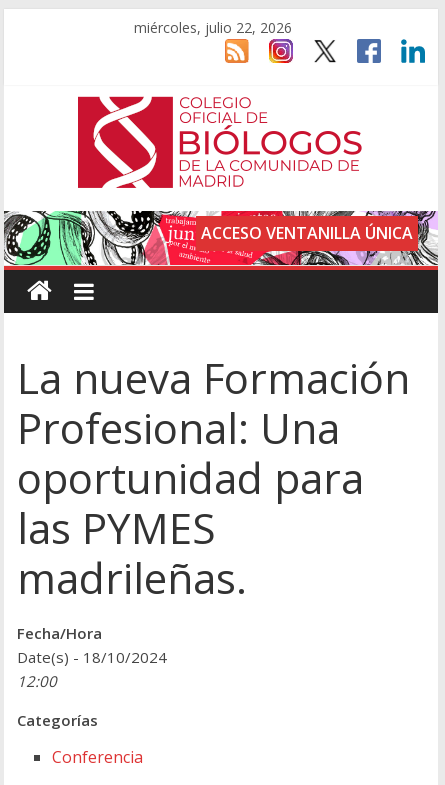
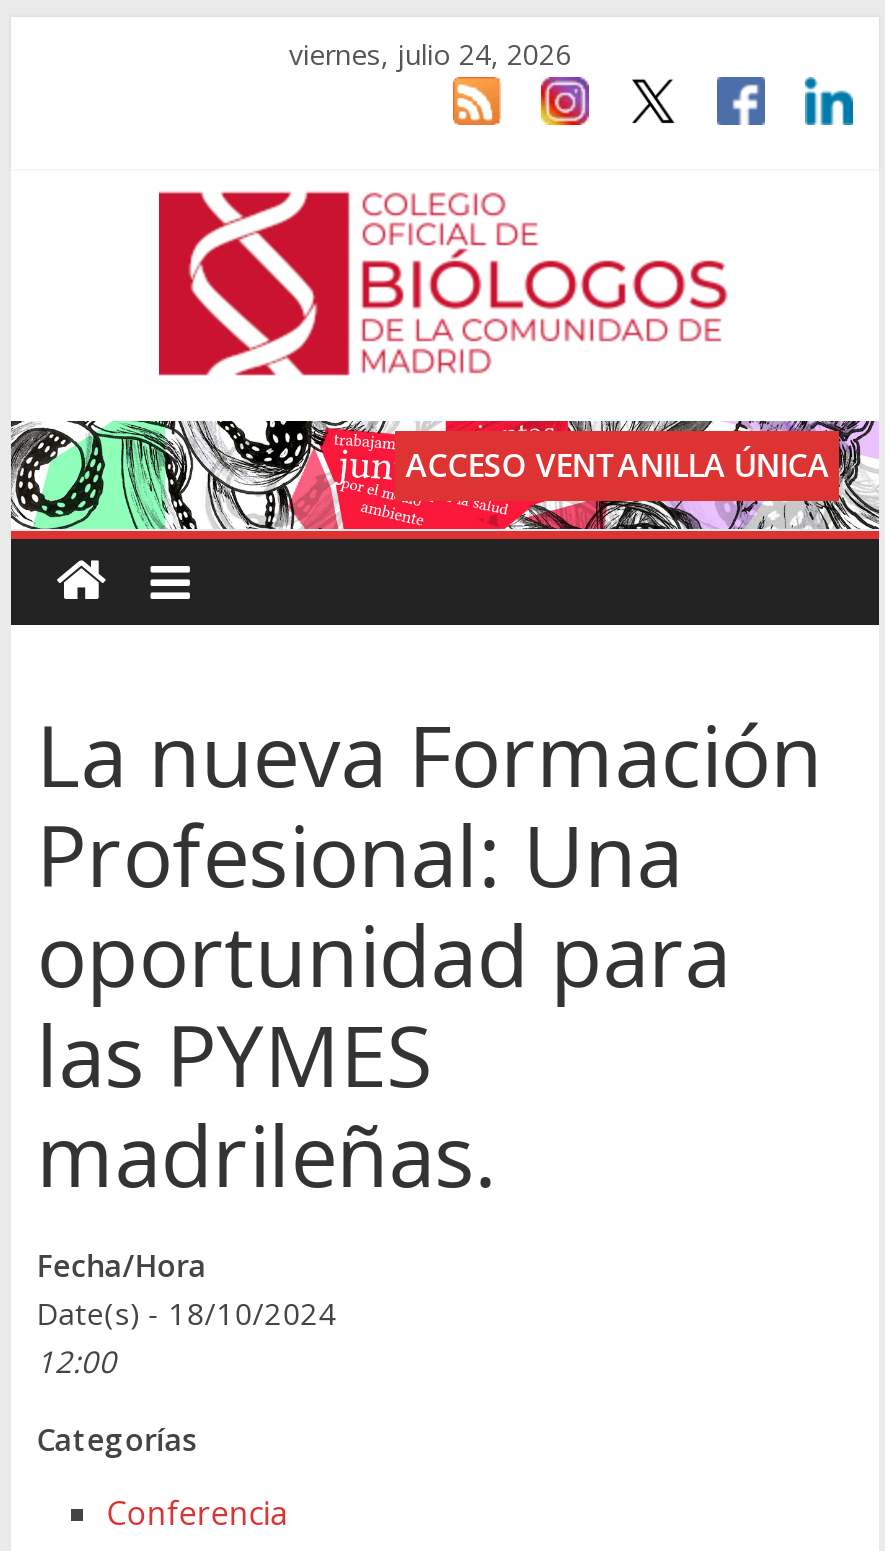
[134,18,292,37] miércoles, julio 22, 2026 -> [289,35,571,73] viernes, julio 24, 2026

